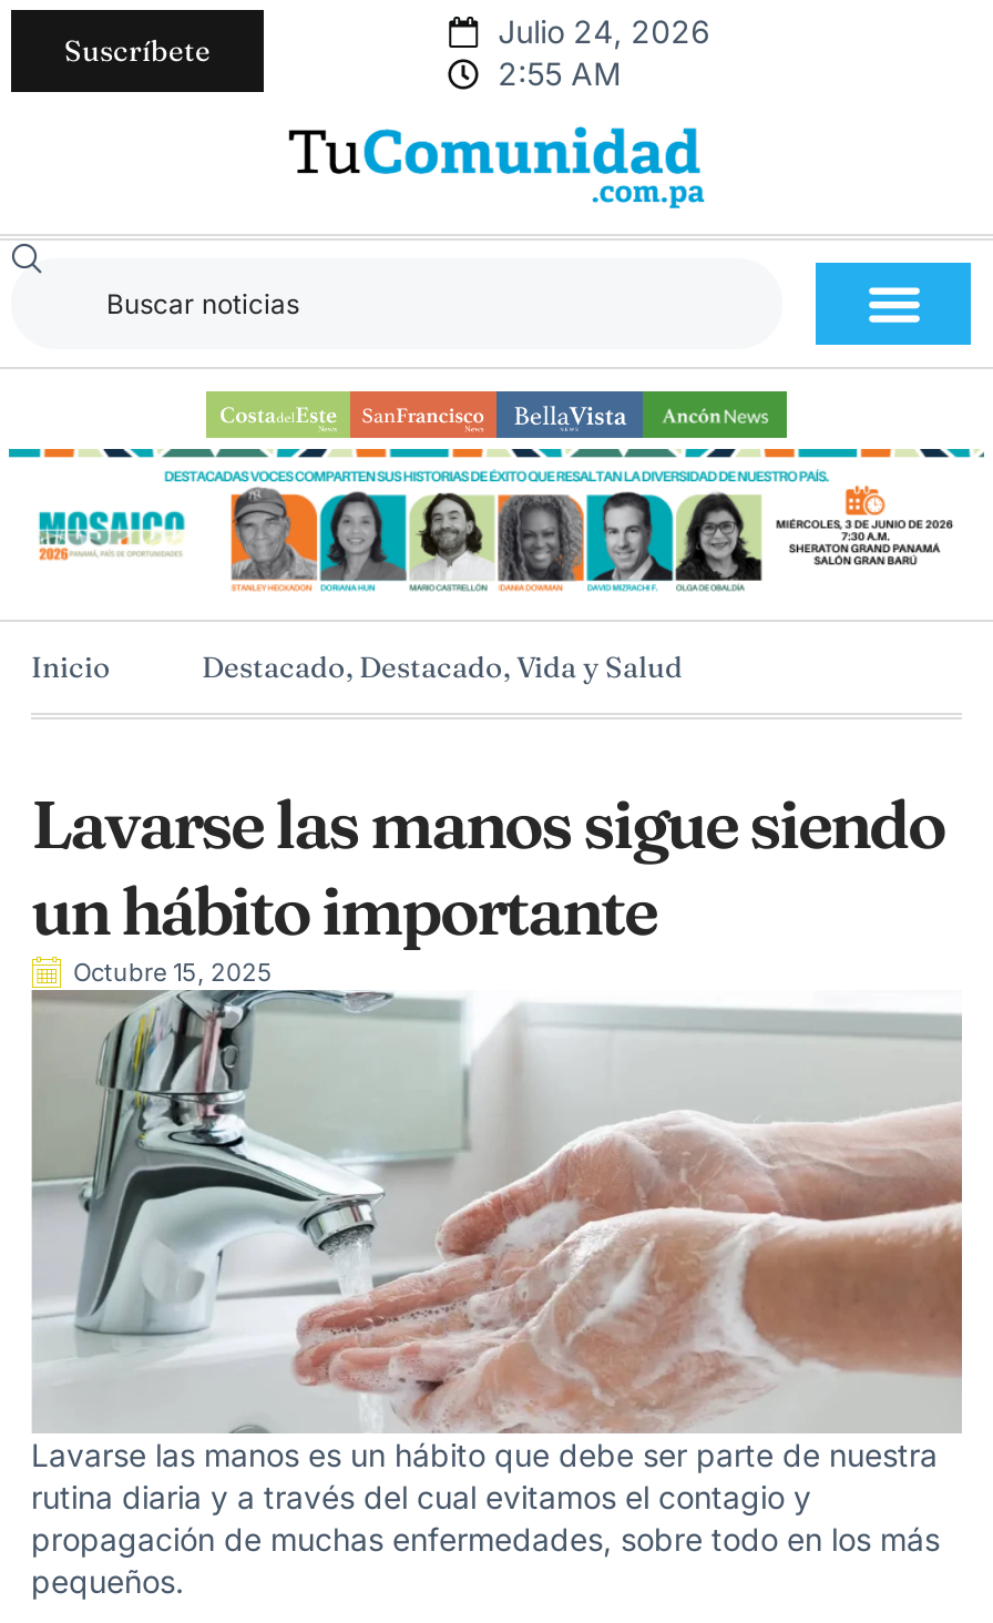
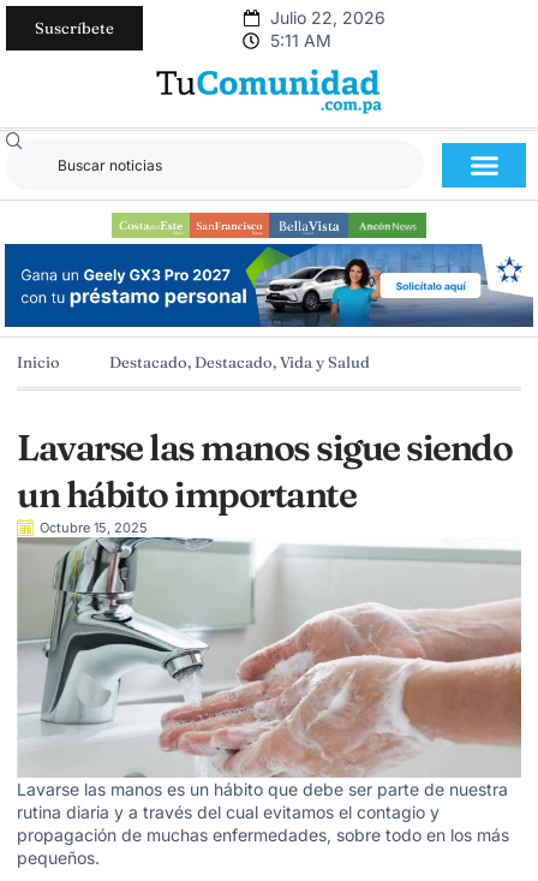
[498,12,711,50] Julio 24, 2026 -> [270,7,385,28] Julio 22, 2026
[498,54,622,92] 2:55 AM -> [270,30,331,50] 5:11 AM
[7,447,986,602] [image] -> [4,243,534,328] [image]

